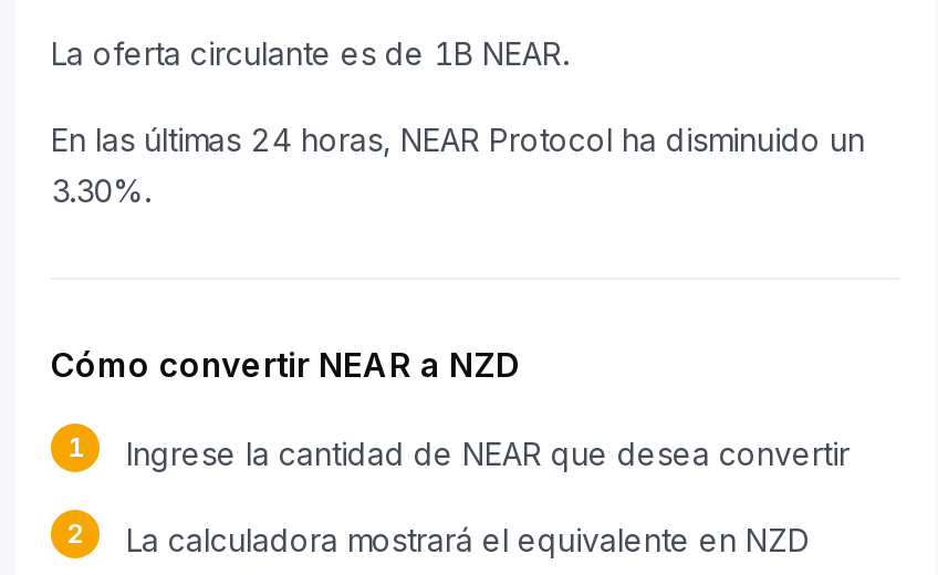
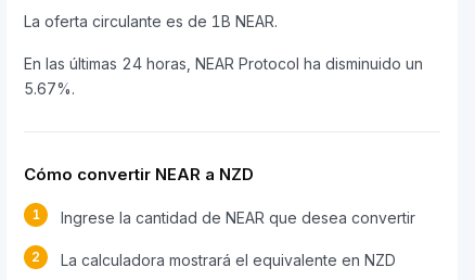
[51,171,150,209] 3.30%. -> [24,79,75,98] 5.67%.

